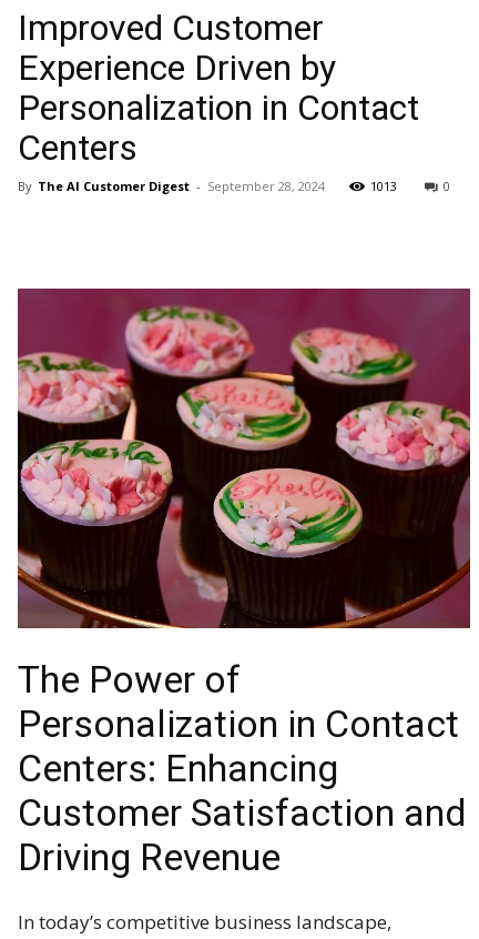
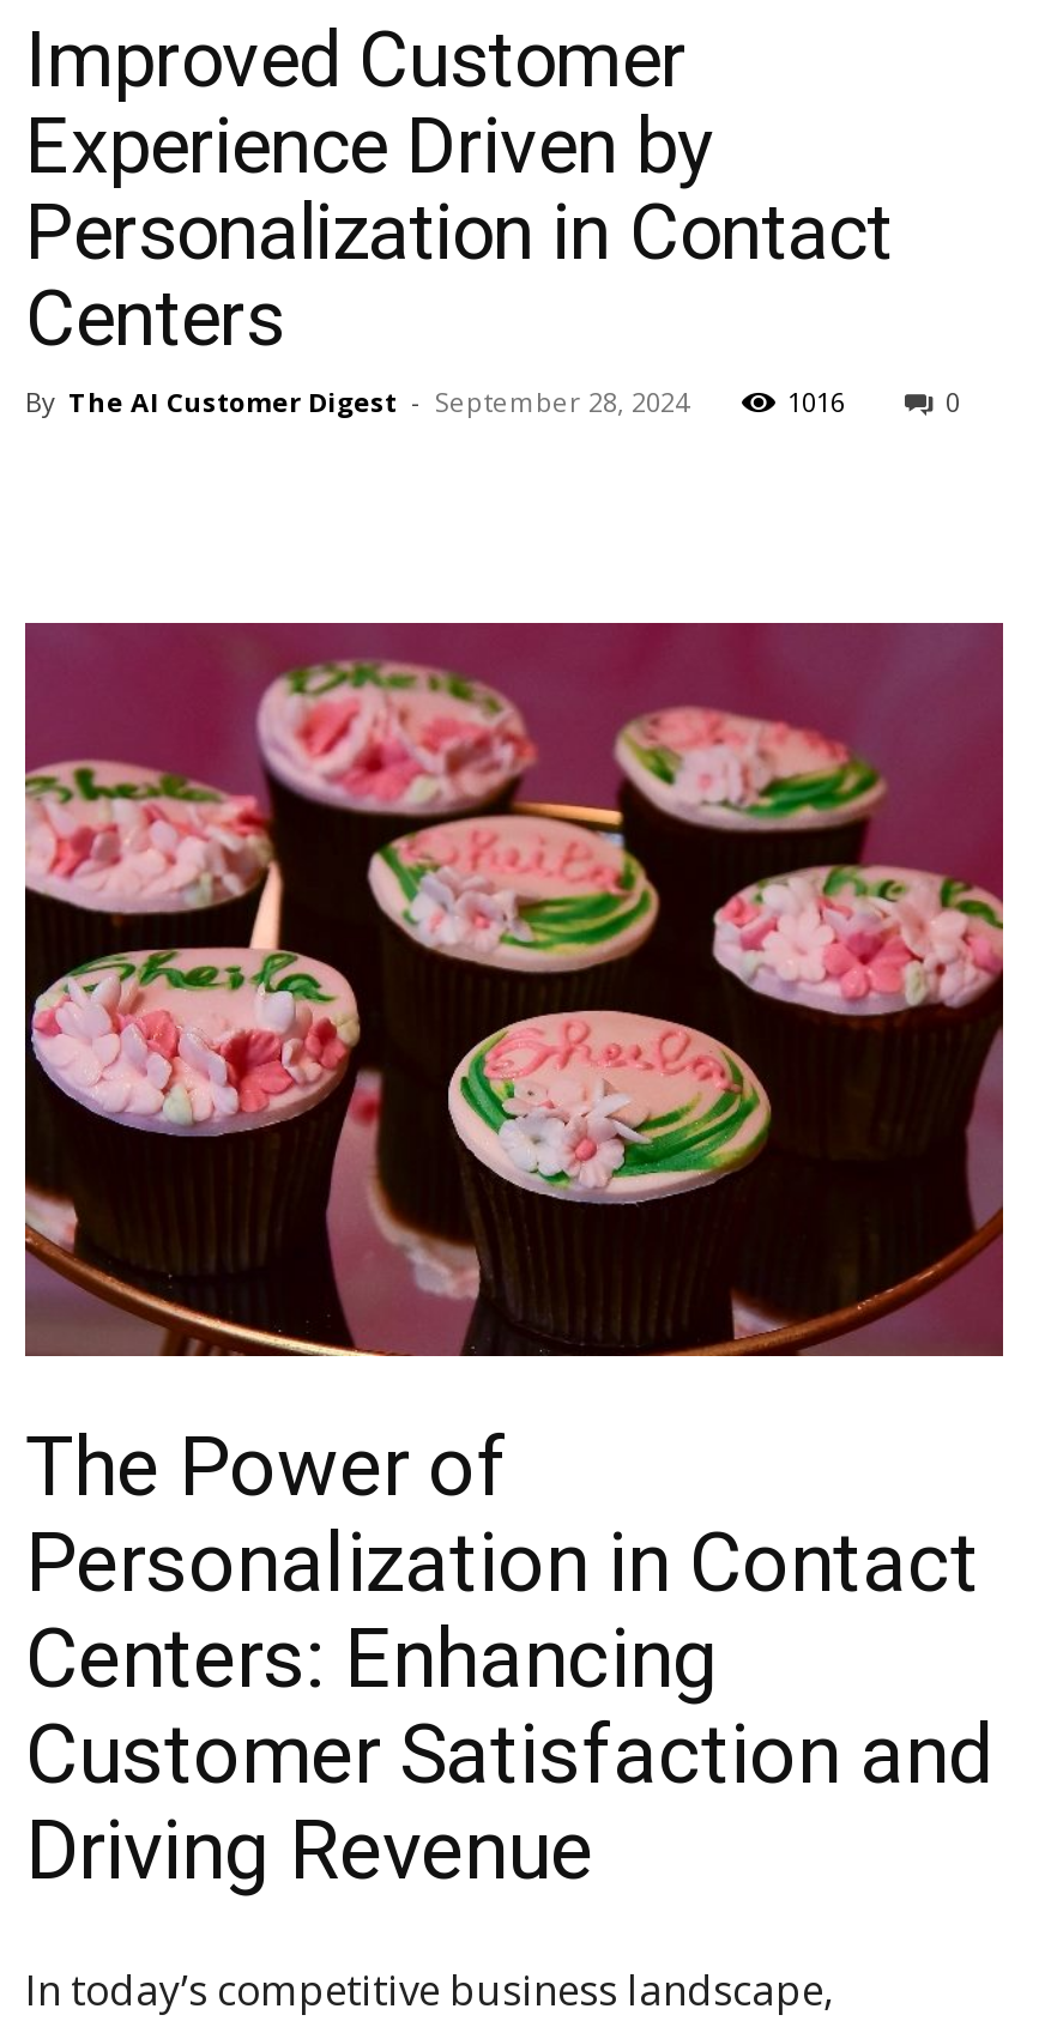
[370,178,397,194] 1013 -> [787,383,845,419] 1016

